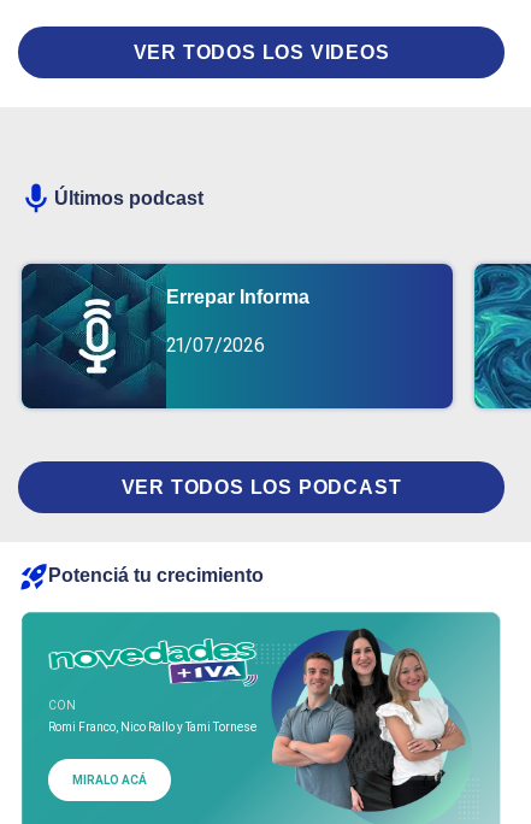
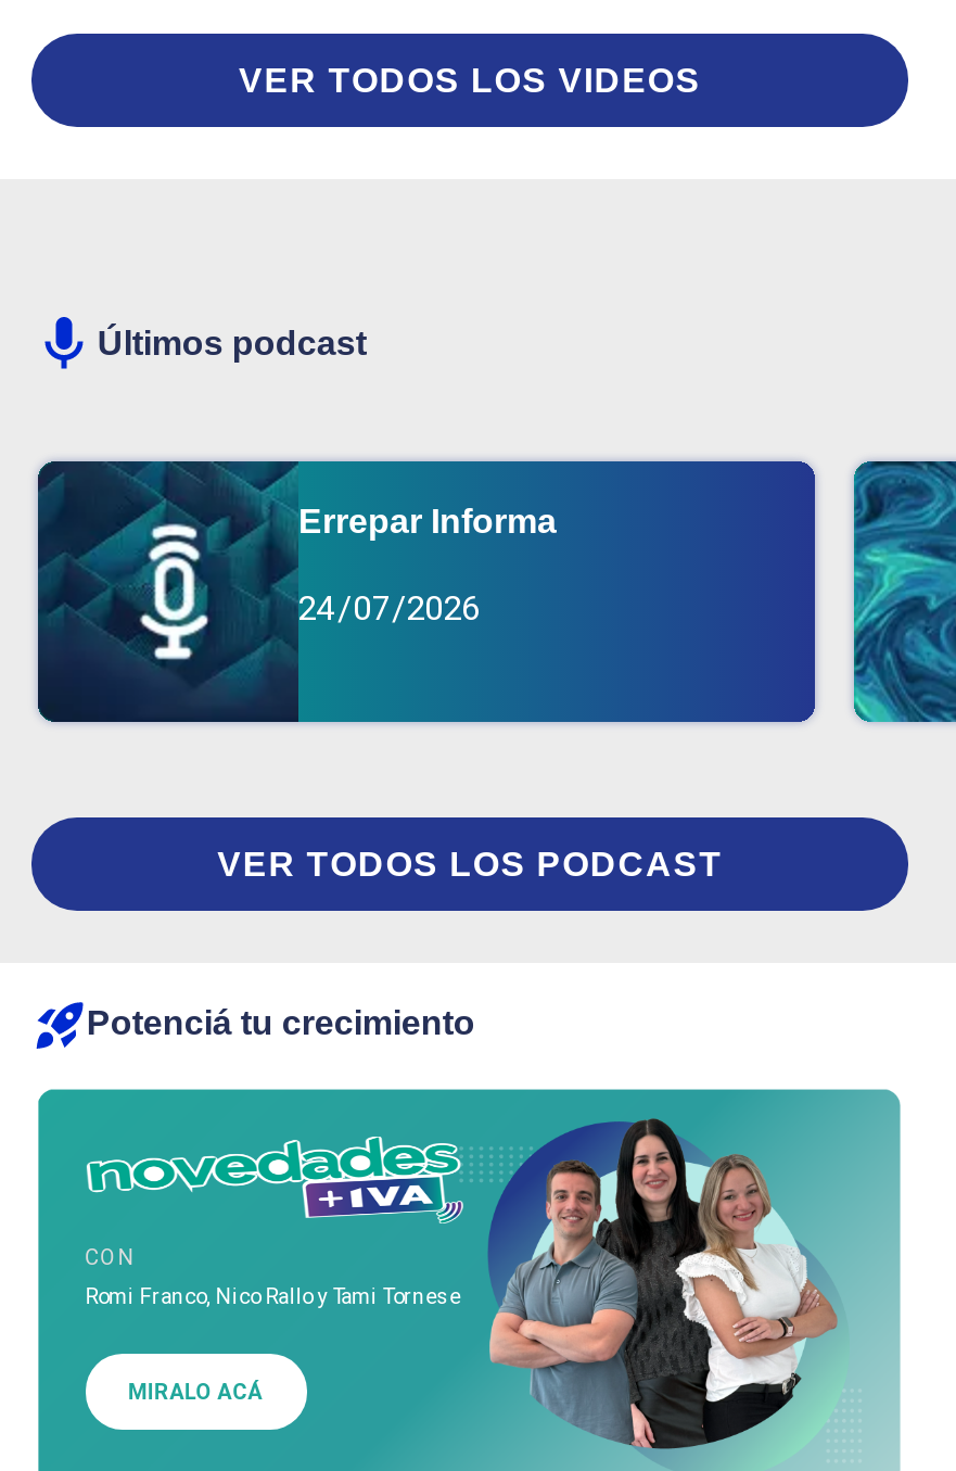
[166,333,265,356] 21/07/2026 -> [298,587,483,628] 24/07/2026

